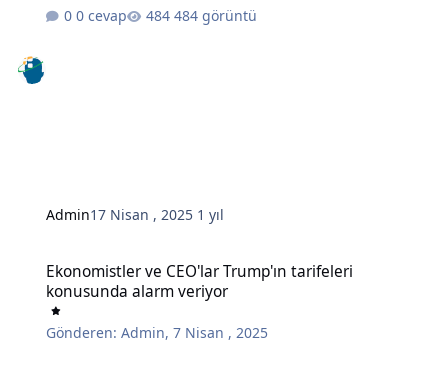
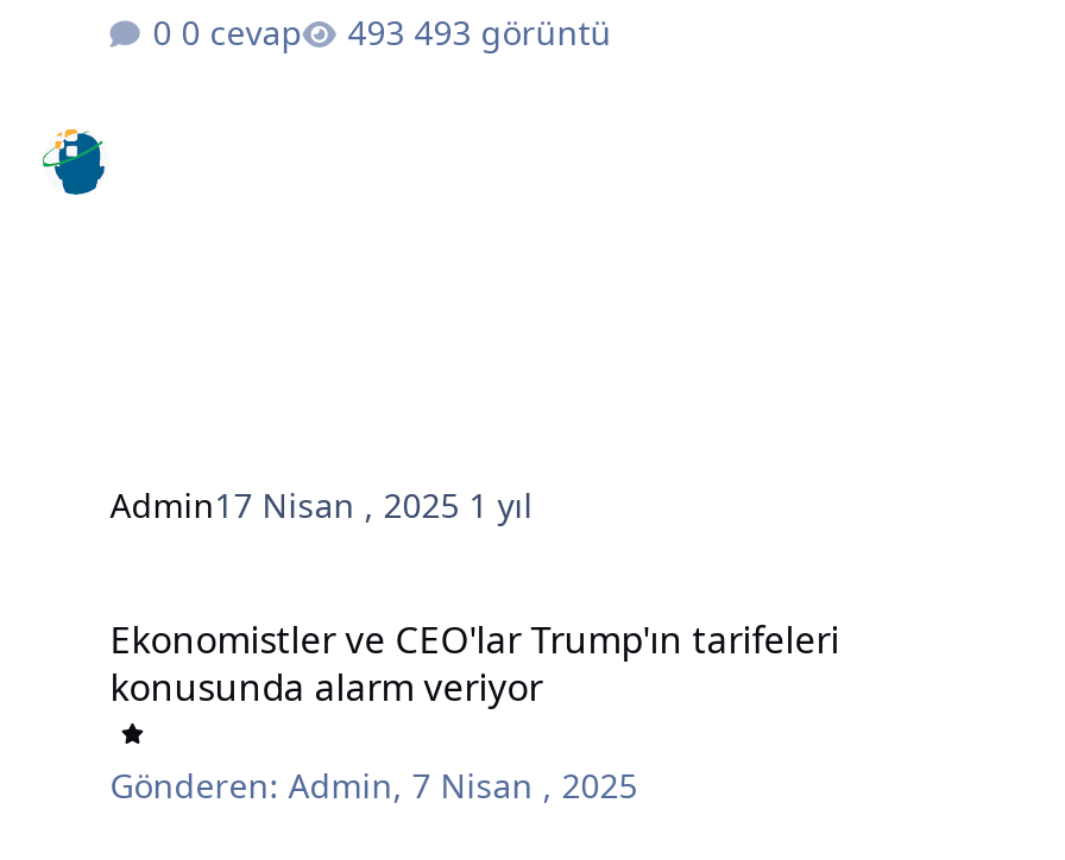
[174,6,257,25] 484 görüntü -> [414,10,611,56] 493 görüntü

